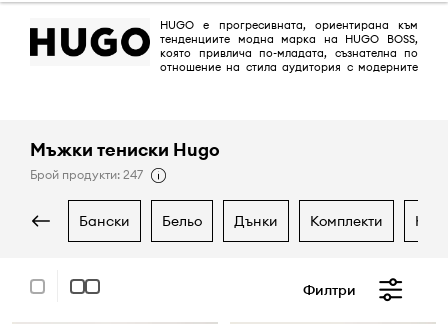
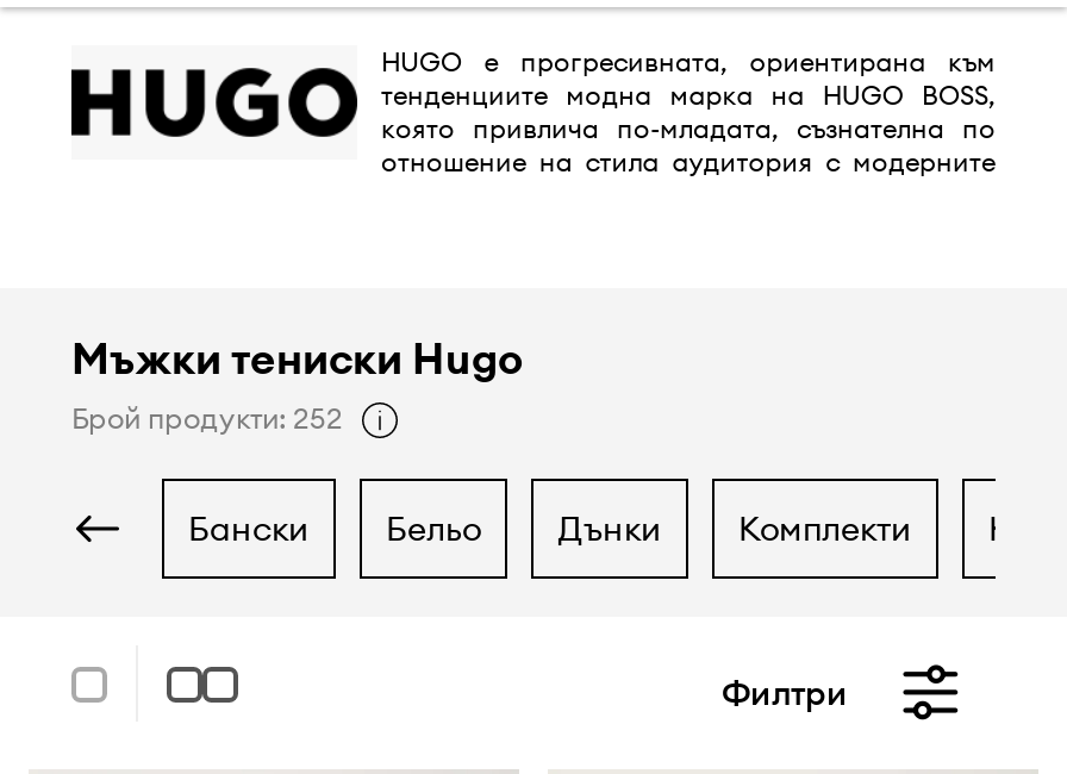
[30,167,143,182] Брой продукти: 247 -> [71,400,343,436] Брой продукти: 252

